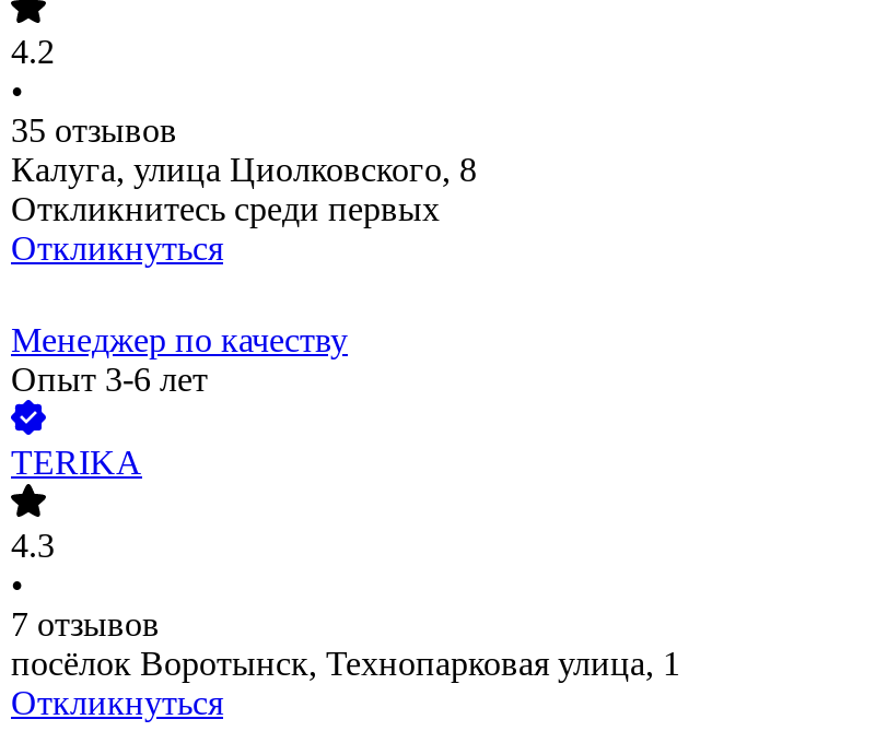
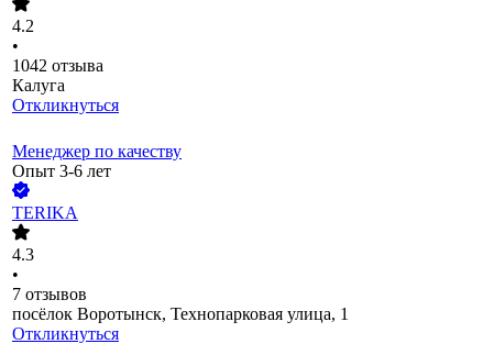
[11,112,477,228] 35 отзывов | Калуга, улица Циолковского, 8 | Откликнитесь среди первых -> [12,56,103,95] 1042 отзыва | Калуга

